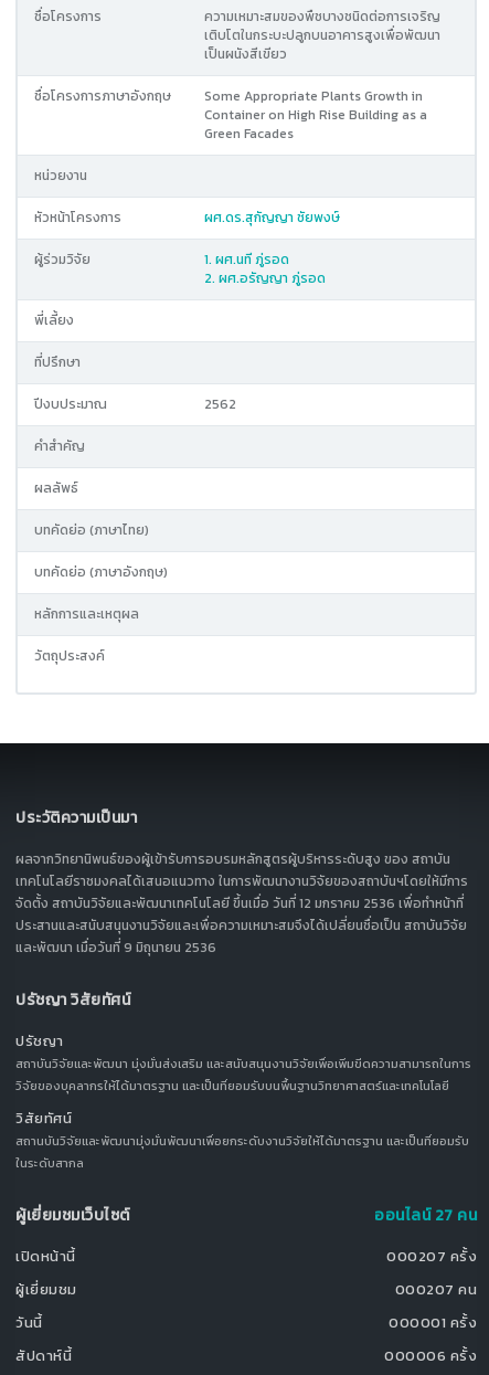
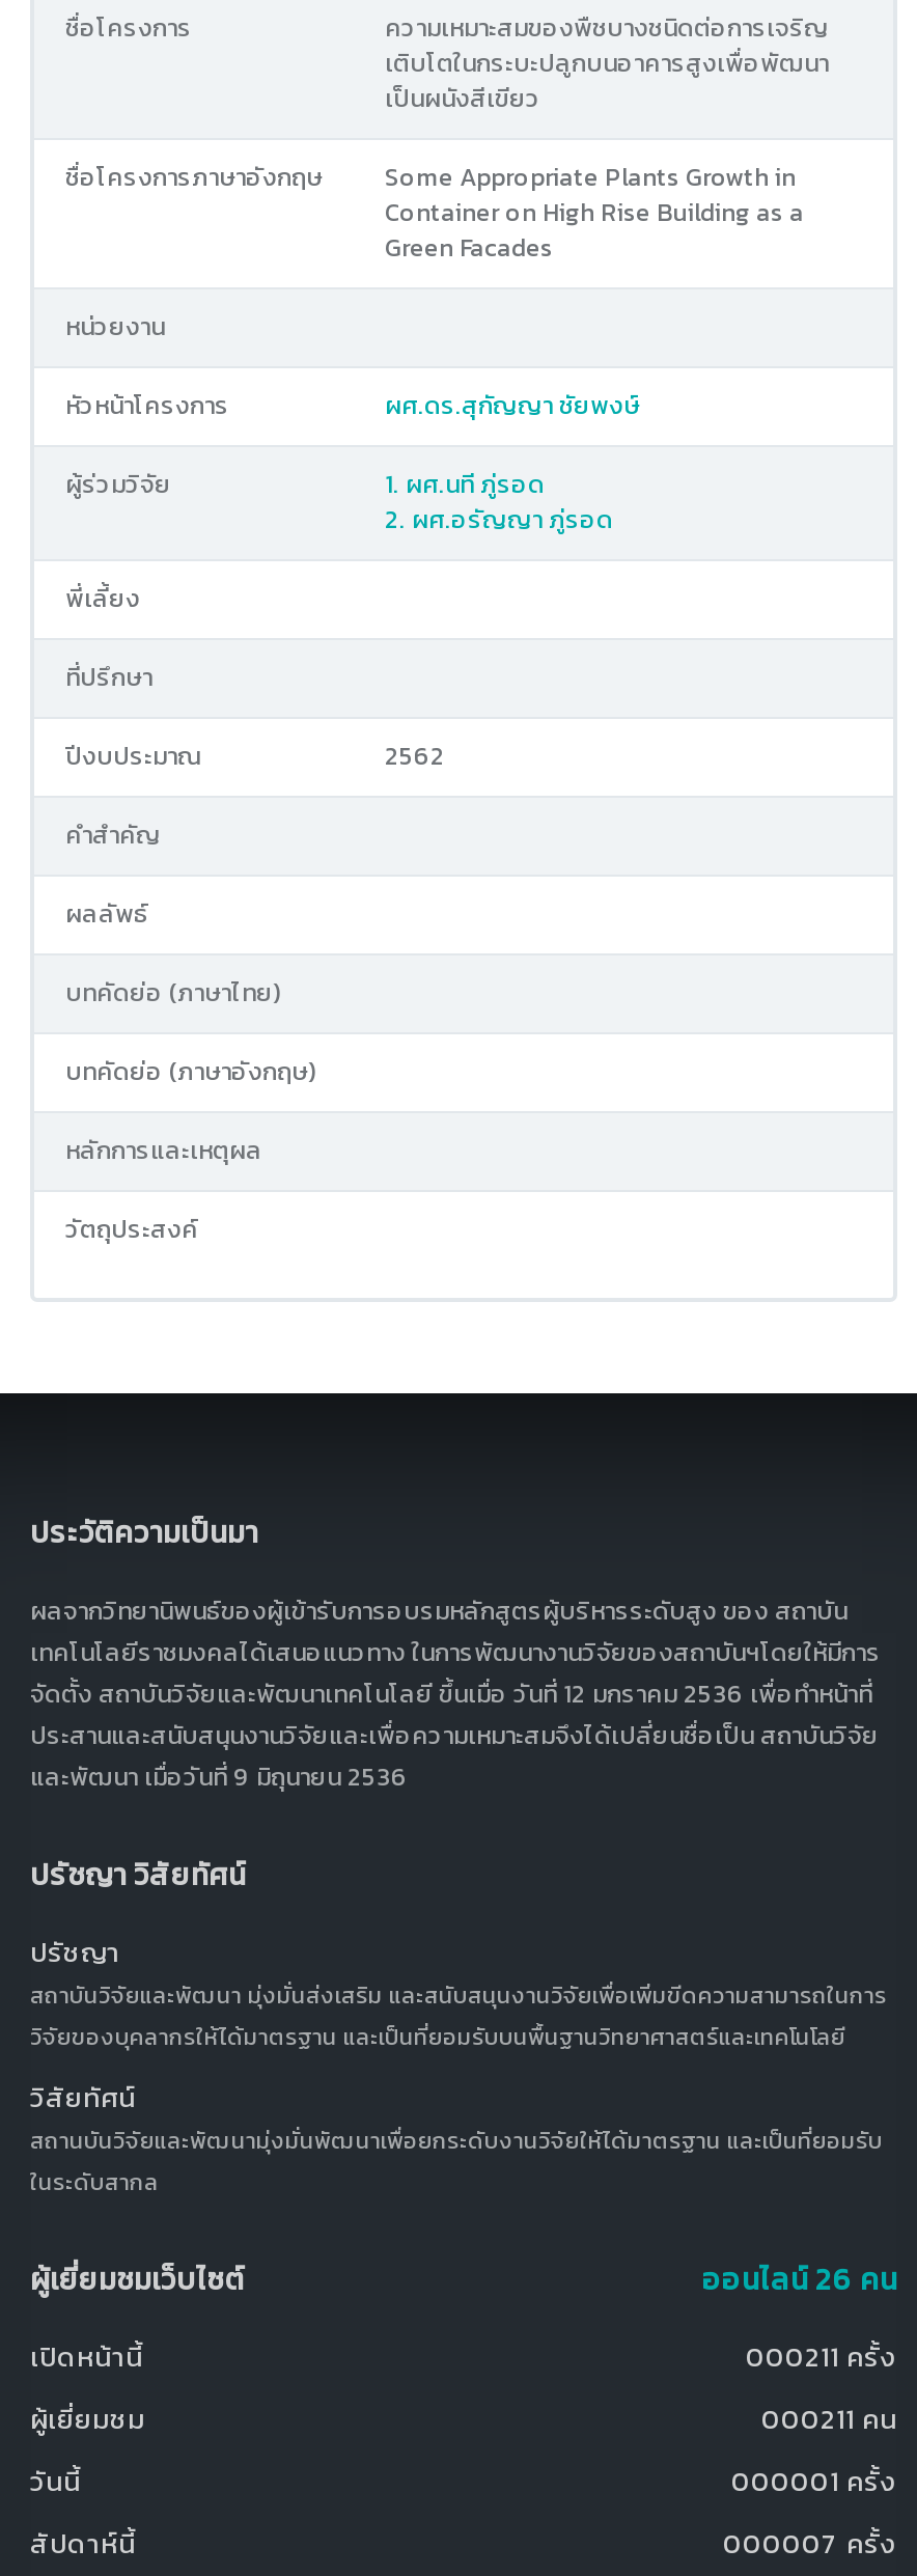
[374,1204,477,1227] ออนไลน์ 27 คน -> [702,2259,897,2302] ออนไลน์ 26 คน
[386,1246,477,1267] 000207 ครั้ง -> [746,2337,897,2377] 000211 ครั้ง
[395,1279,477,1300] 000207 คน -> [761,2400,897,2439] 000211 คน
[384,1345,477,1366] 000006 ครั้ง -> [723,2524,897,2564] 000007 ครั้ง

